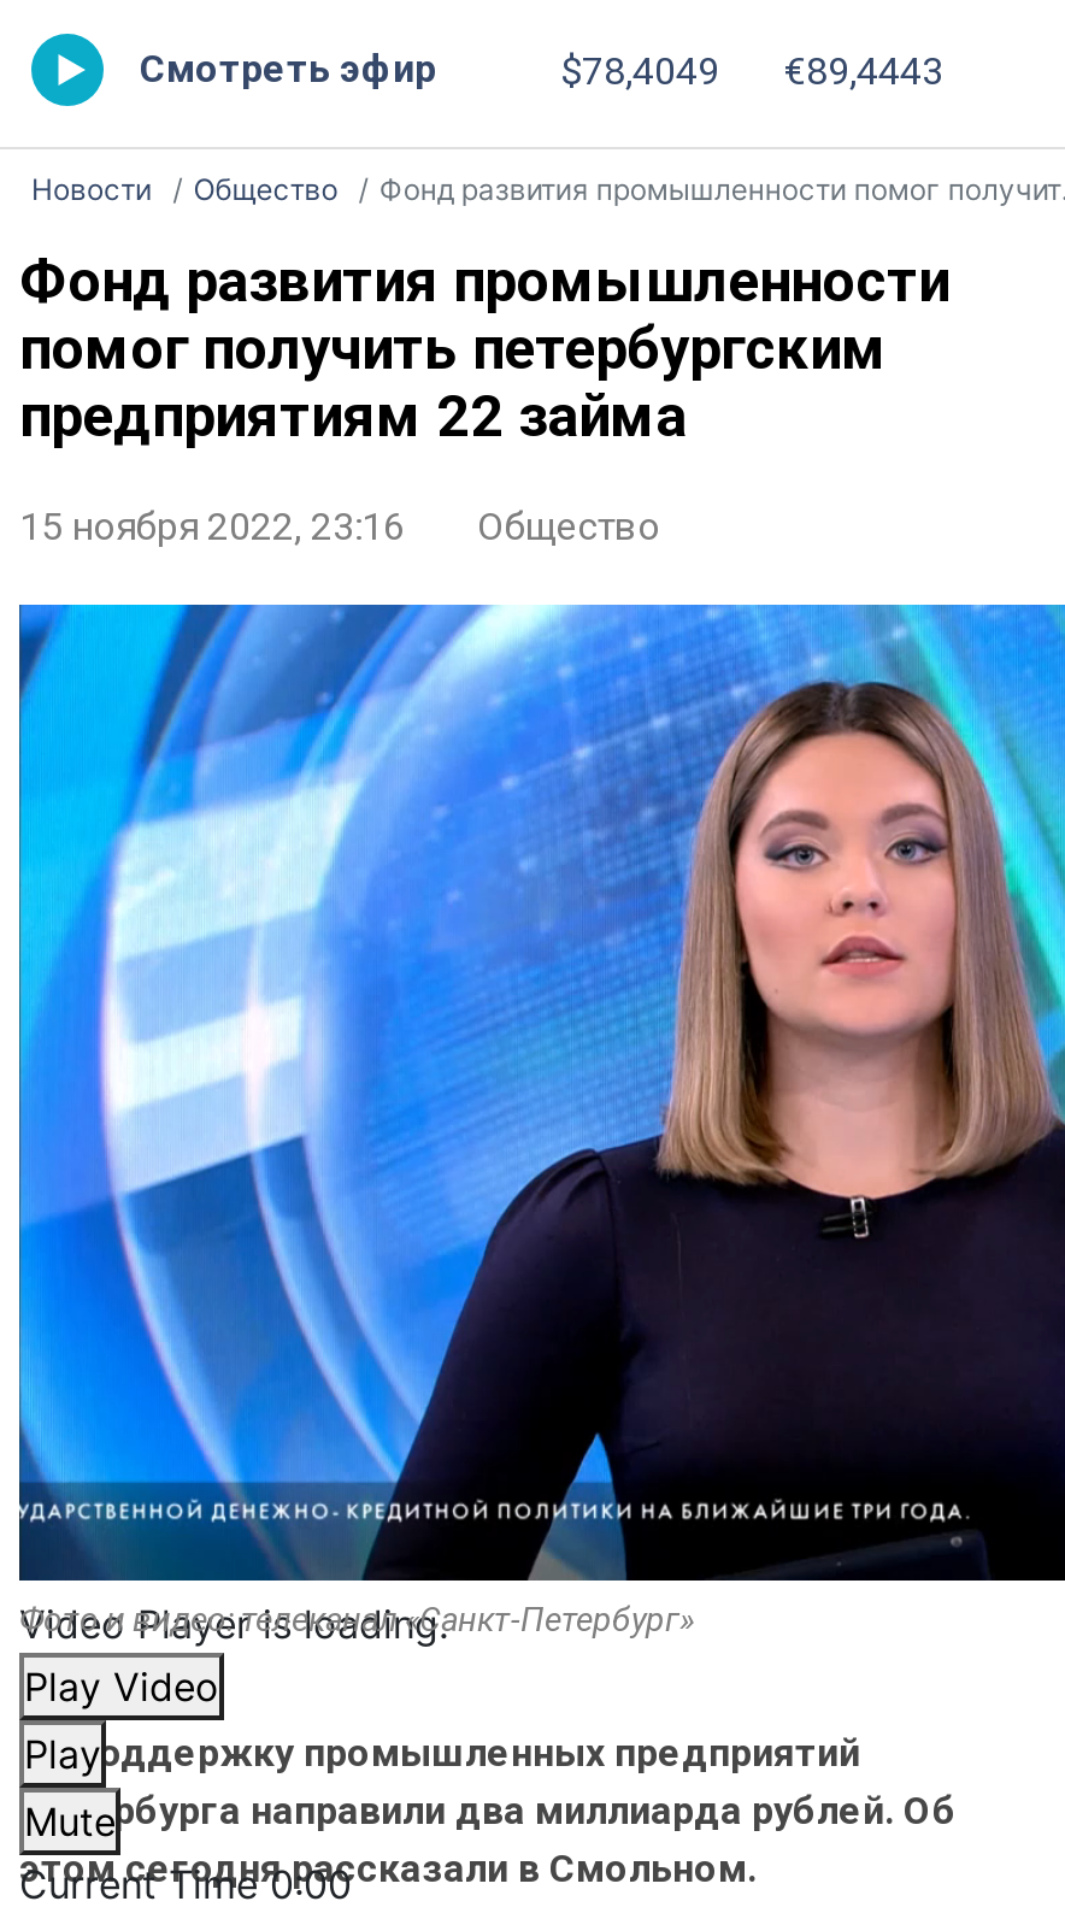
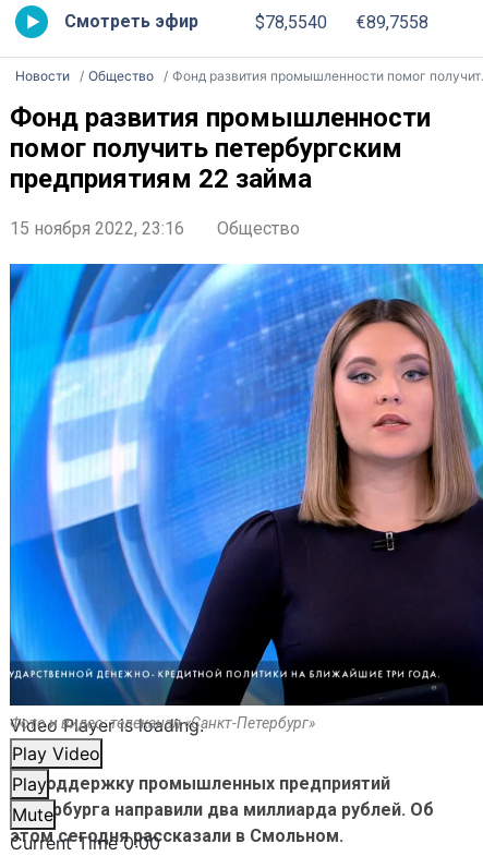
[560,47,719,93] $78,4049 -> [255,11,327,32] $78,5540
[784,47,943,93] €89,4443 -> [356,11,428,32] €89,7558

